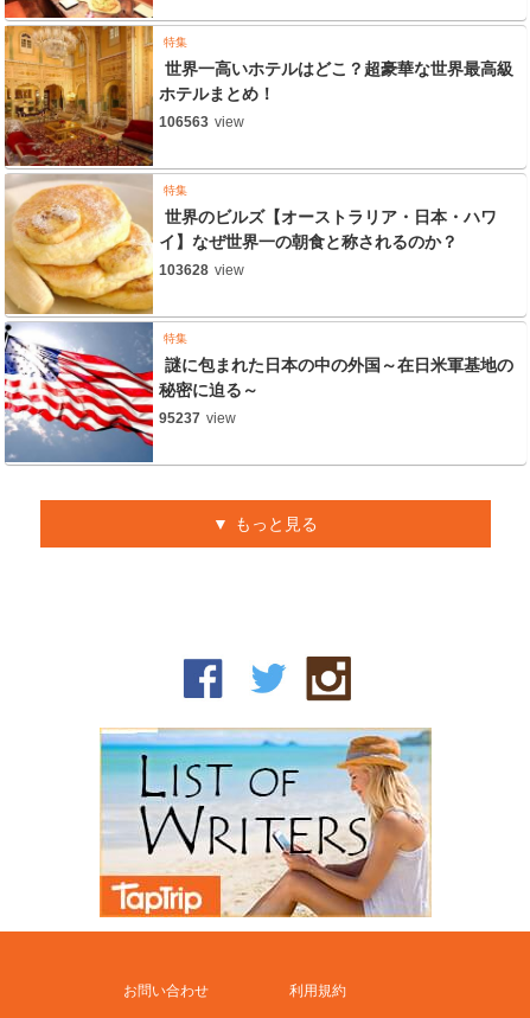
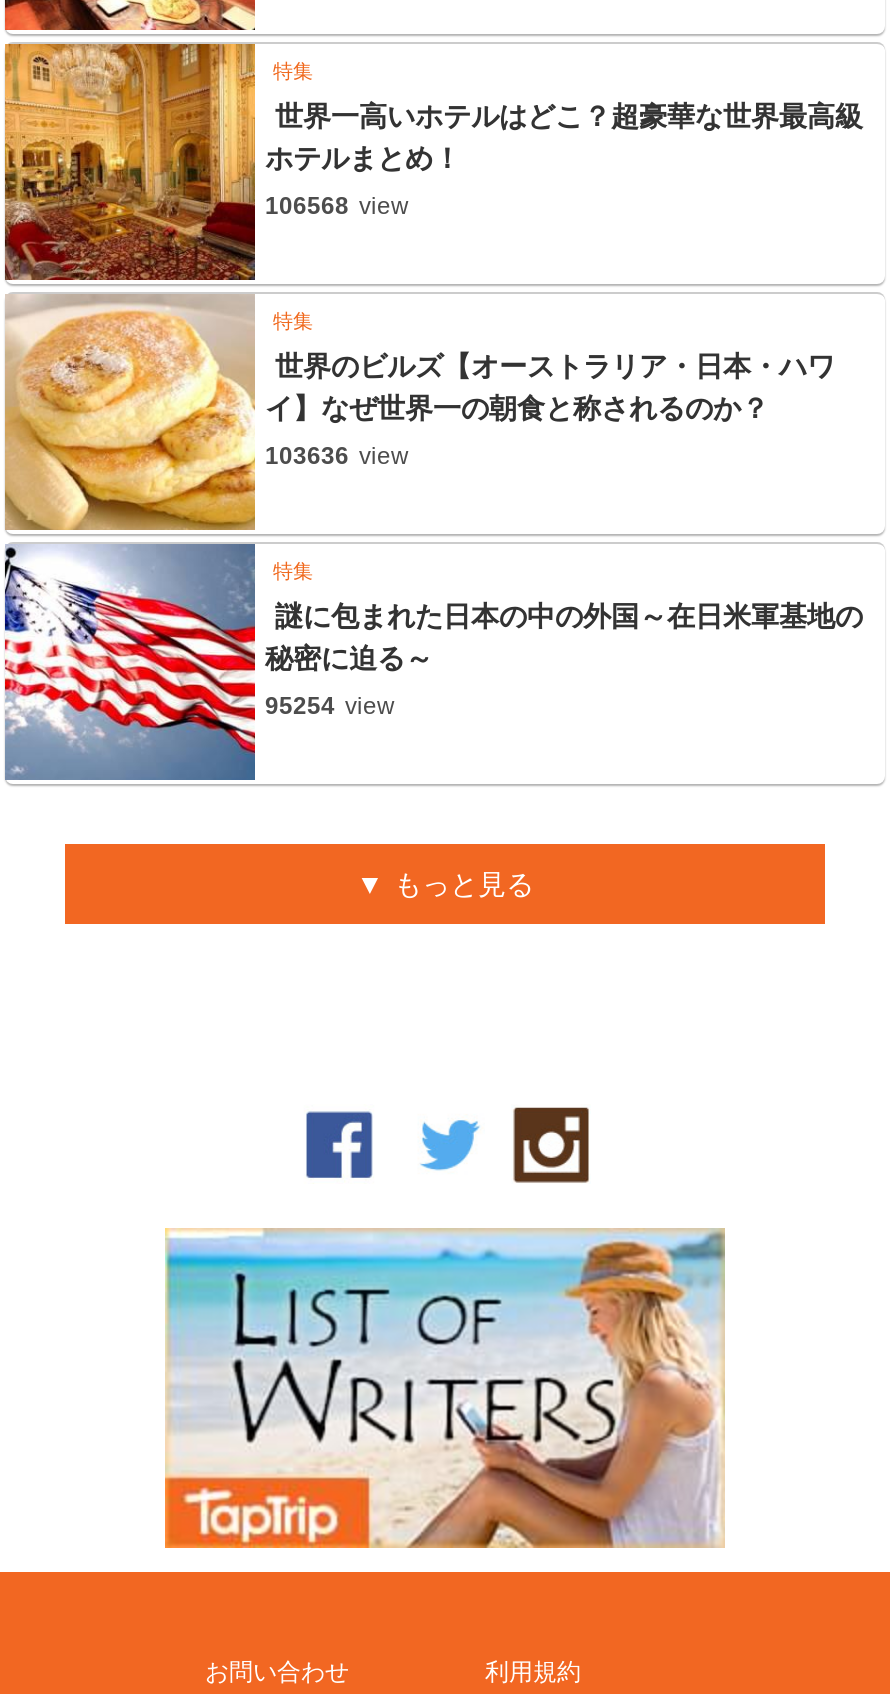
[159,114,244,130] 106563 view -> [265,192,409,220] 106568 view
[159,262,244,278] 103628 view -> [265,442,409,470] 103636 view
[159,410,236,426] 95237 view -> [265,692,395,720] 95254 view

